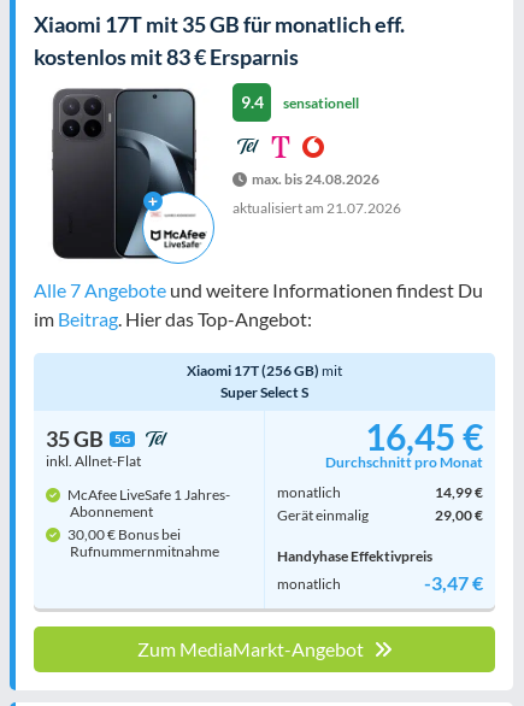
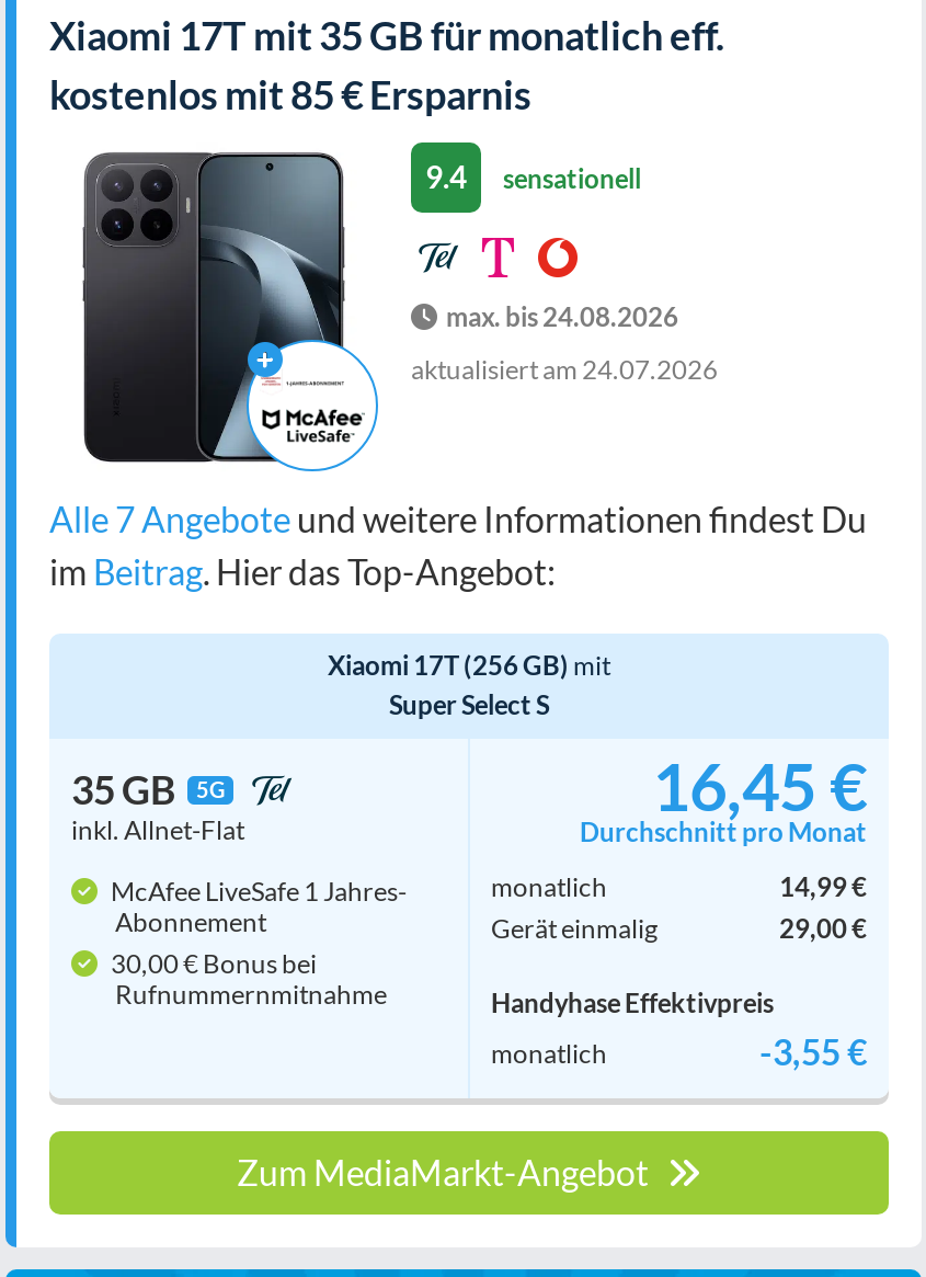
[34,43,299,70] kostenlos mit 83 € Ersparnis -> [49,71,531,119] kostenlos mit 85 € Ersparnis
[232,199,401,217] aktualisiert am 21.07.2026 -> [411,354,718,386] aktualisiert am 24.07.2026
[424,571,483,594] -3,47 € -> [759,1031,867,1073] -3,55 €

